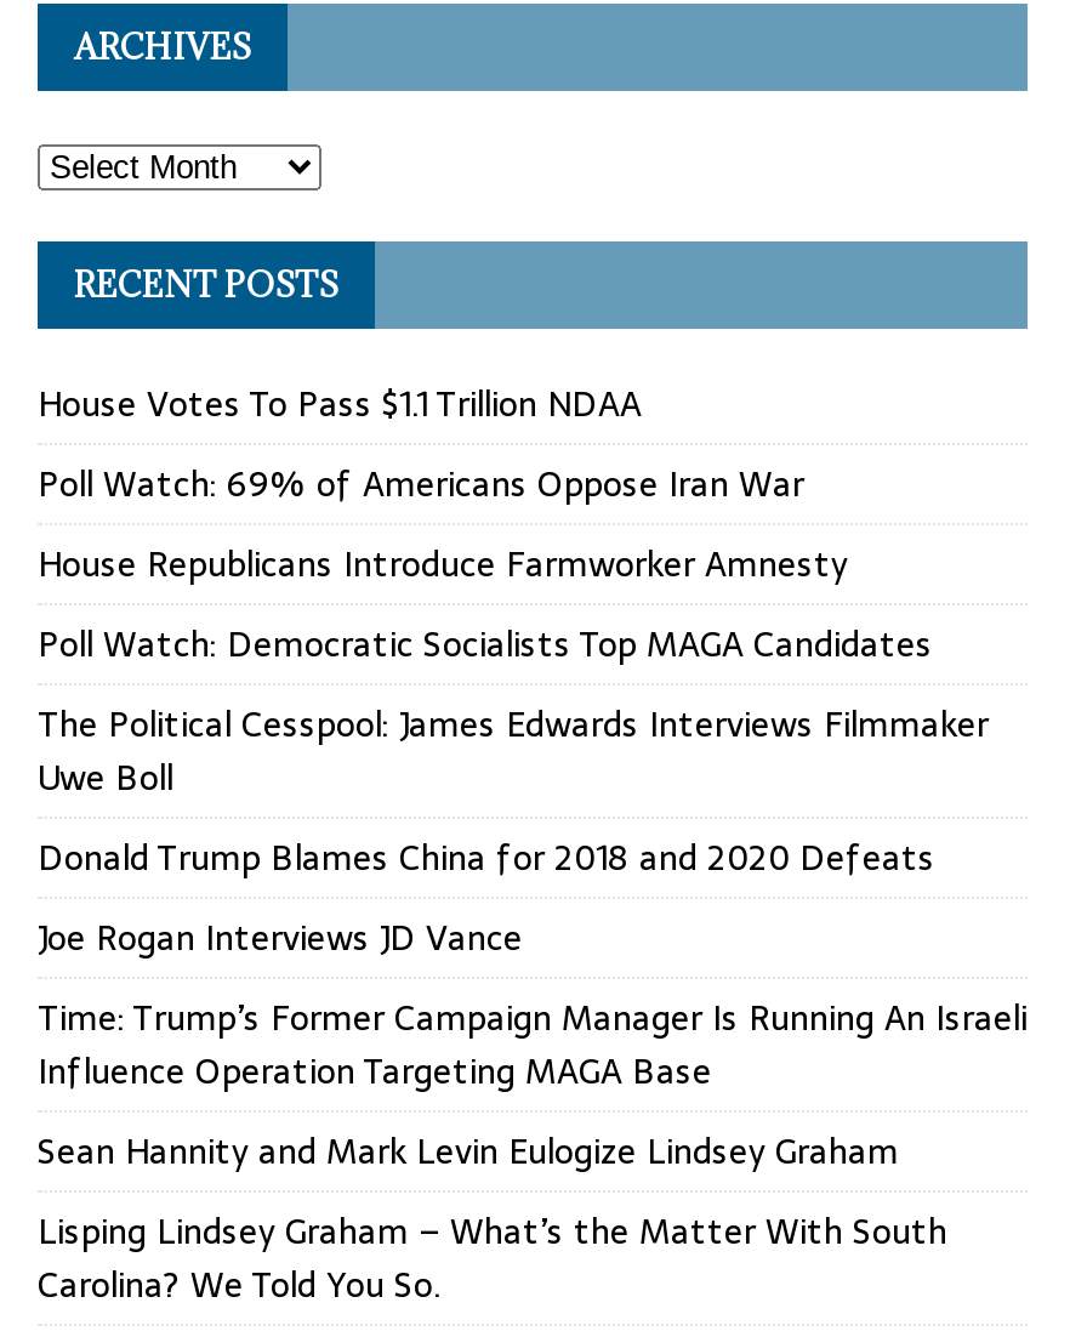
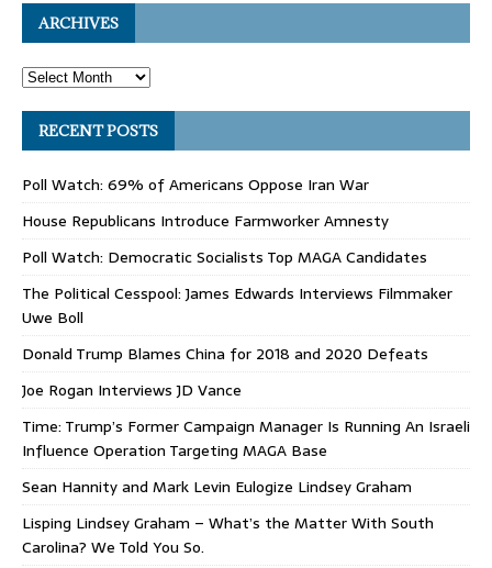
[38,377,642,431] House Votes To Pass $1.1 Trillion NDAA -> none

